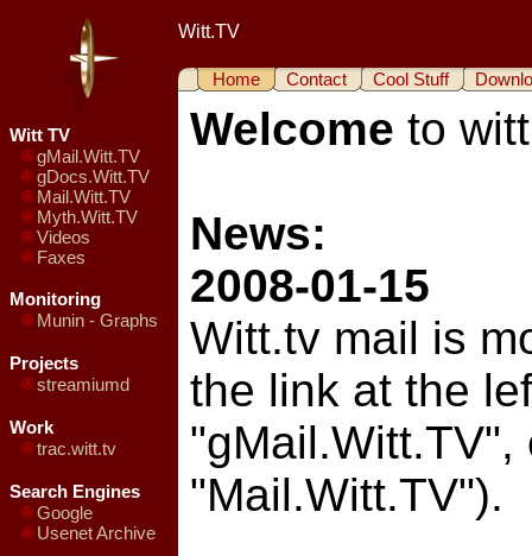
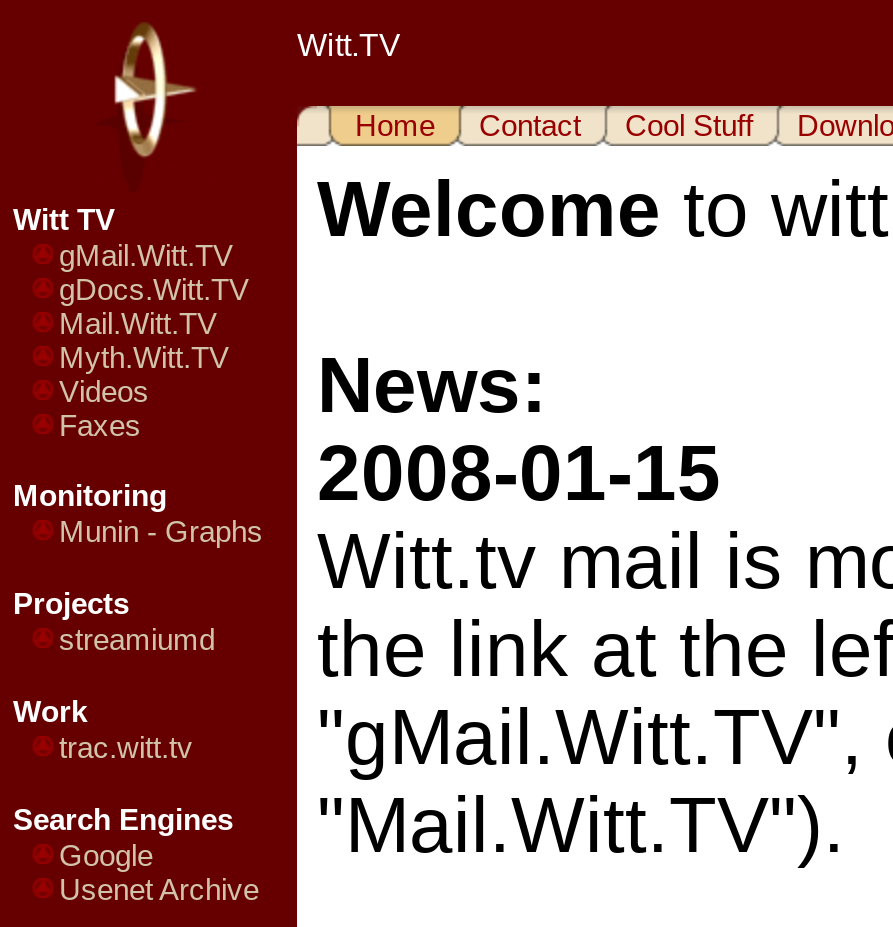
[70,23,110,94] [image] -> [113,28,181,152] [image]

